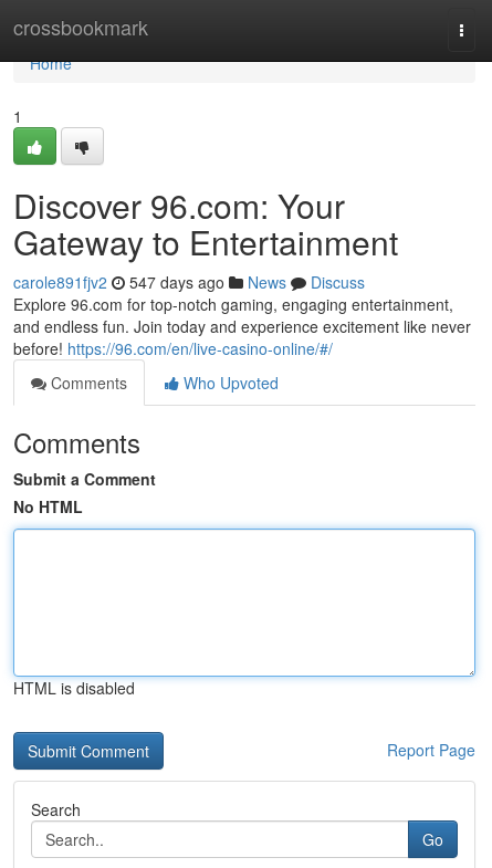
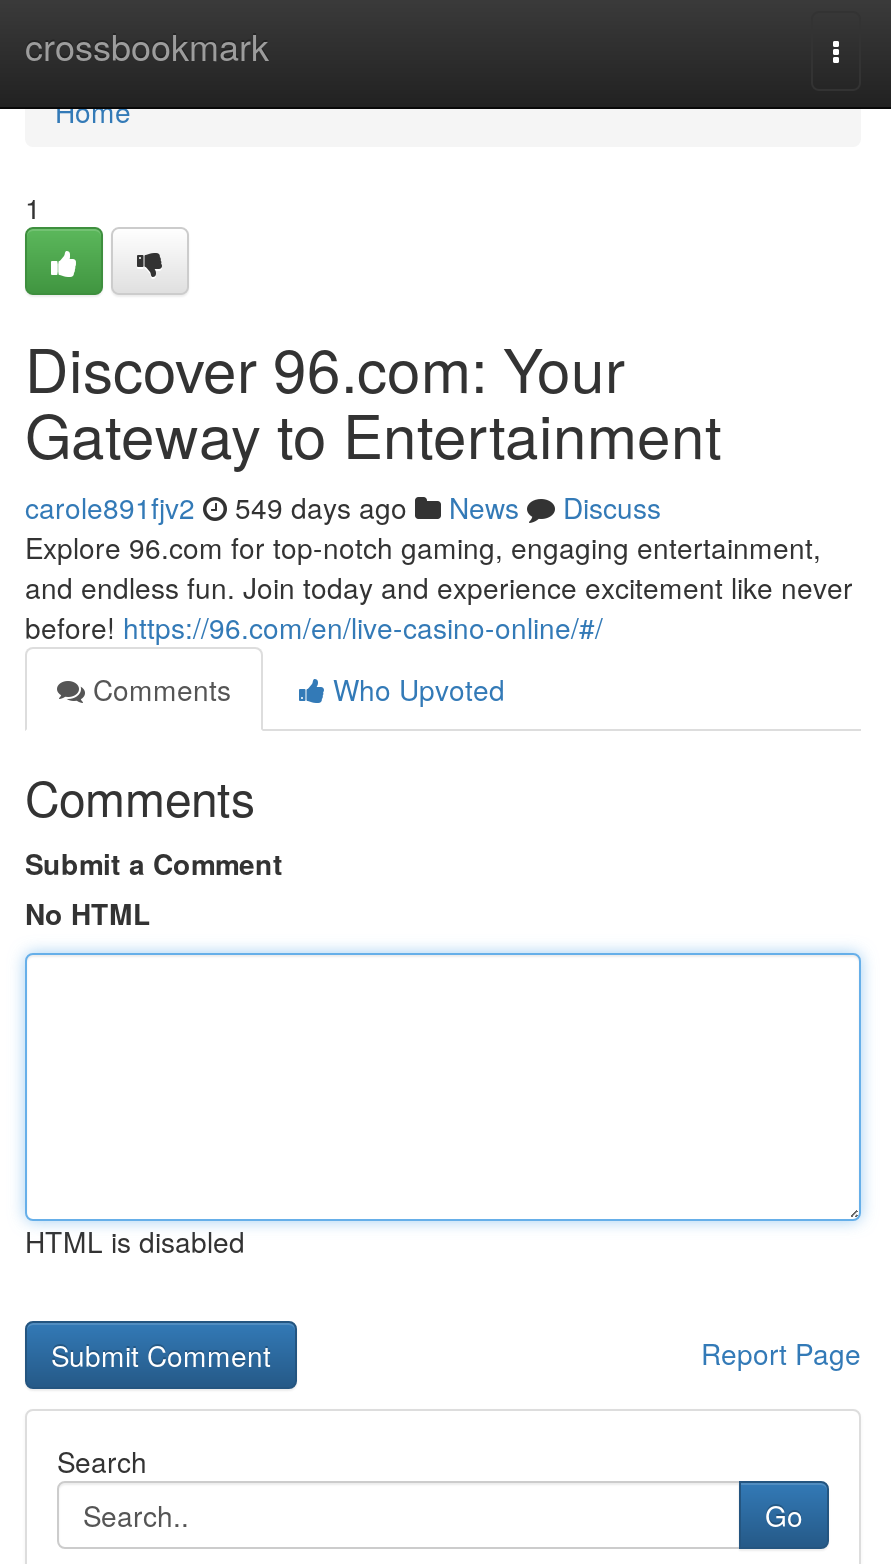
[13,271,365,293] carole891fjv2 547 days ago News Discuss -> [25,487,661,527] carole891fjv2 549 days ago News Discuss

